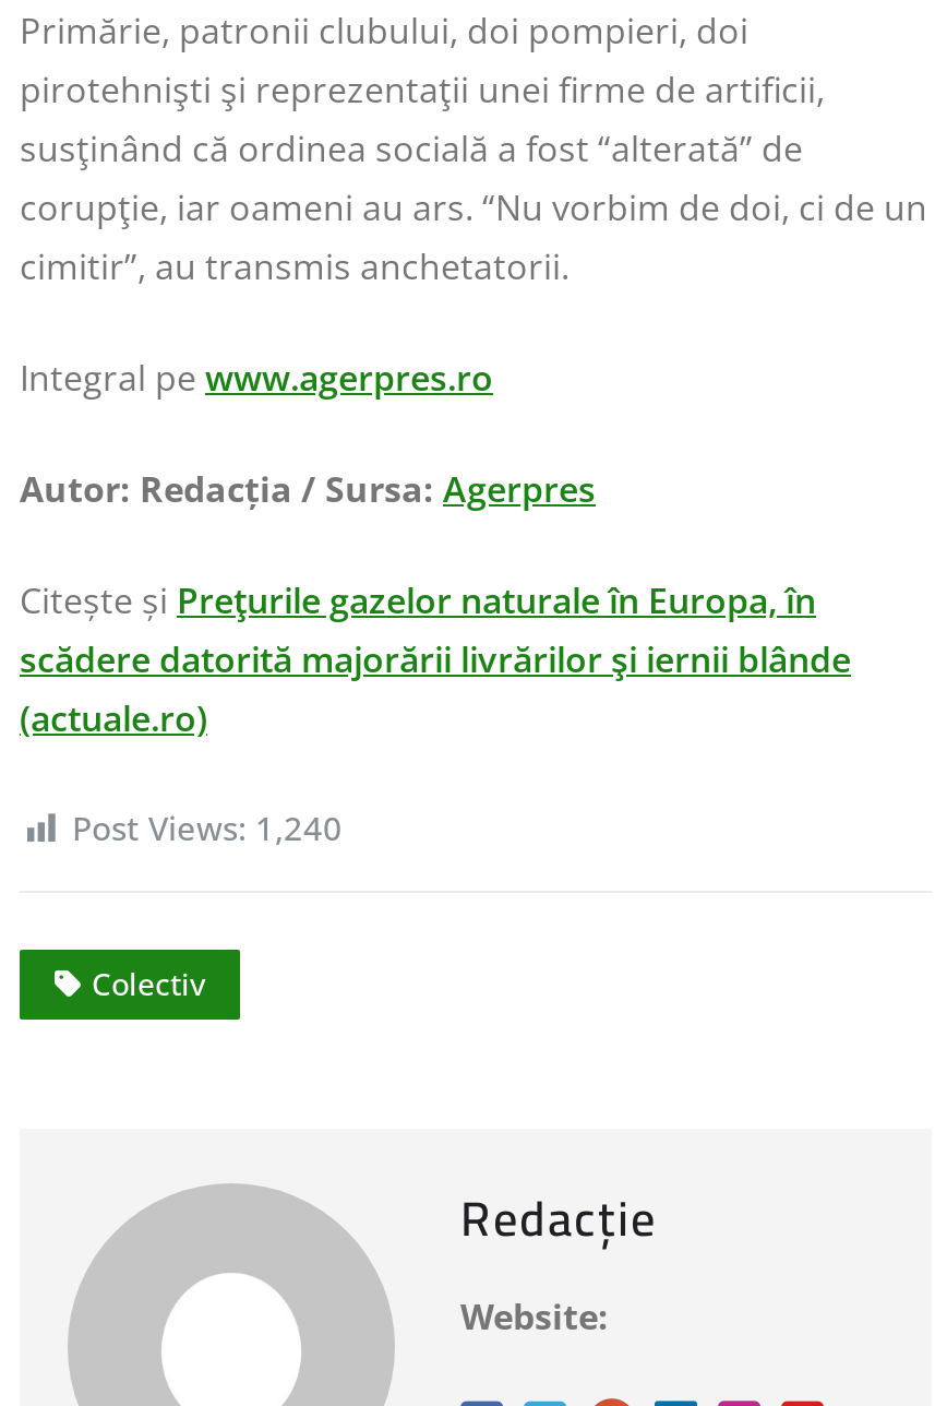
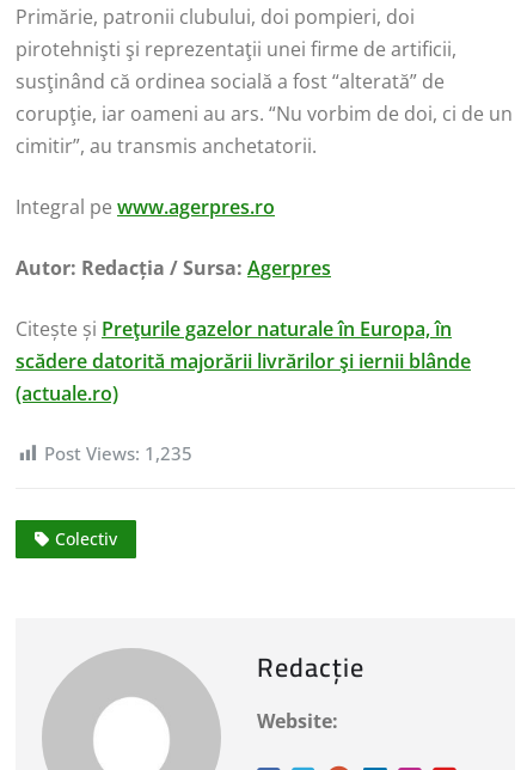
[72,806,343,850] Post Views: 1,240 -> [44,442,192,465] Post Views: 1,235

